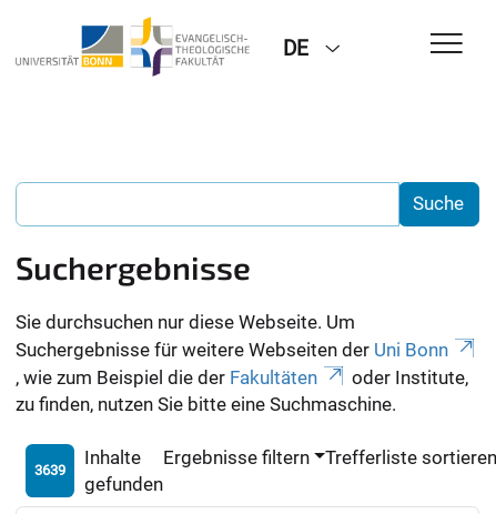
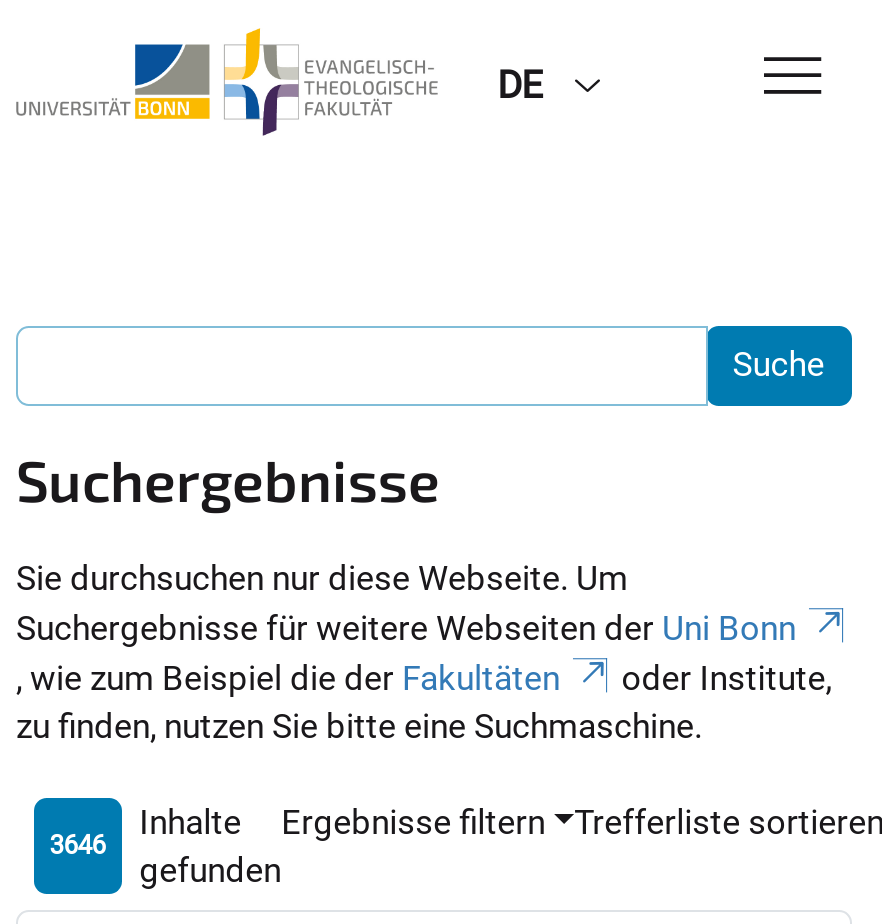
[34,462,65,478] 3639 -> [50,830,106,860] 3646

